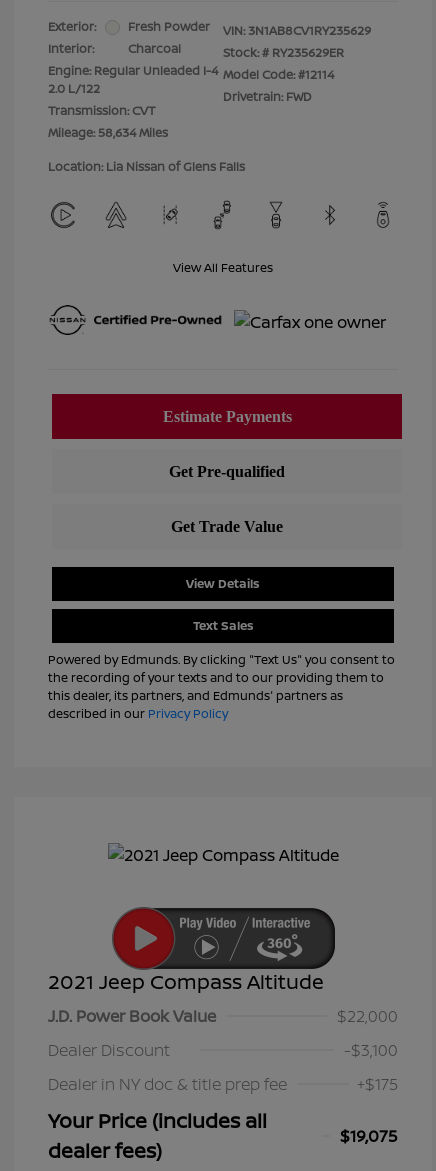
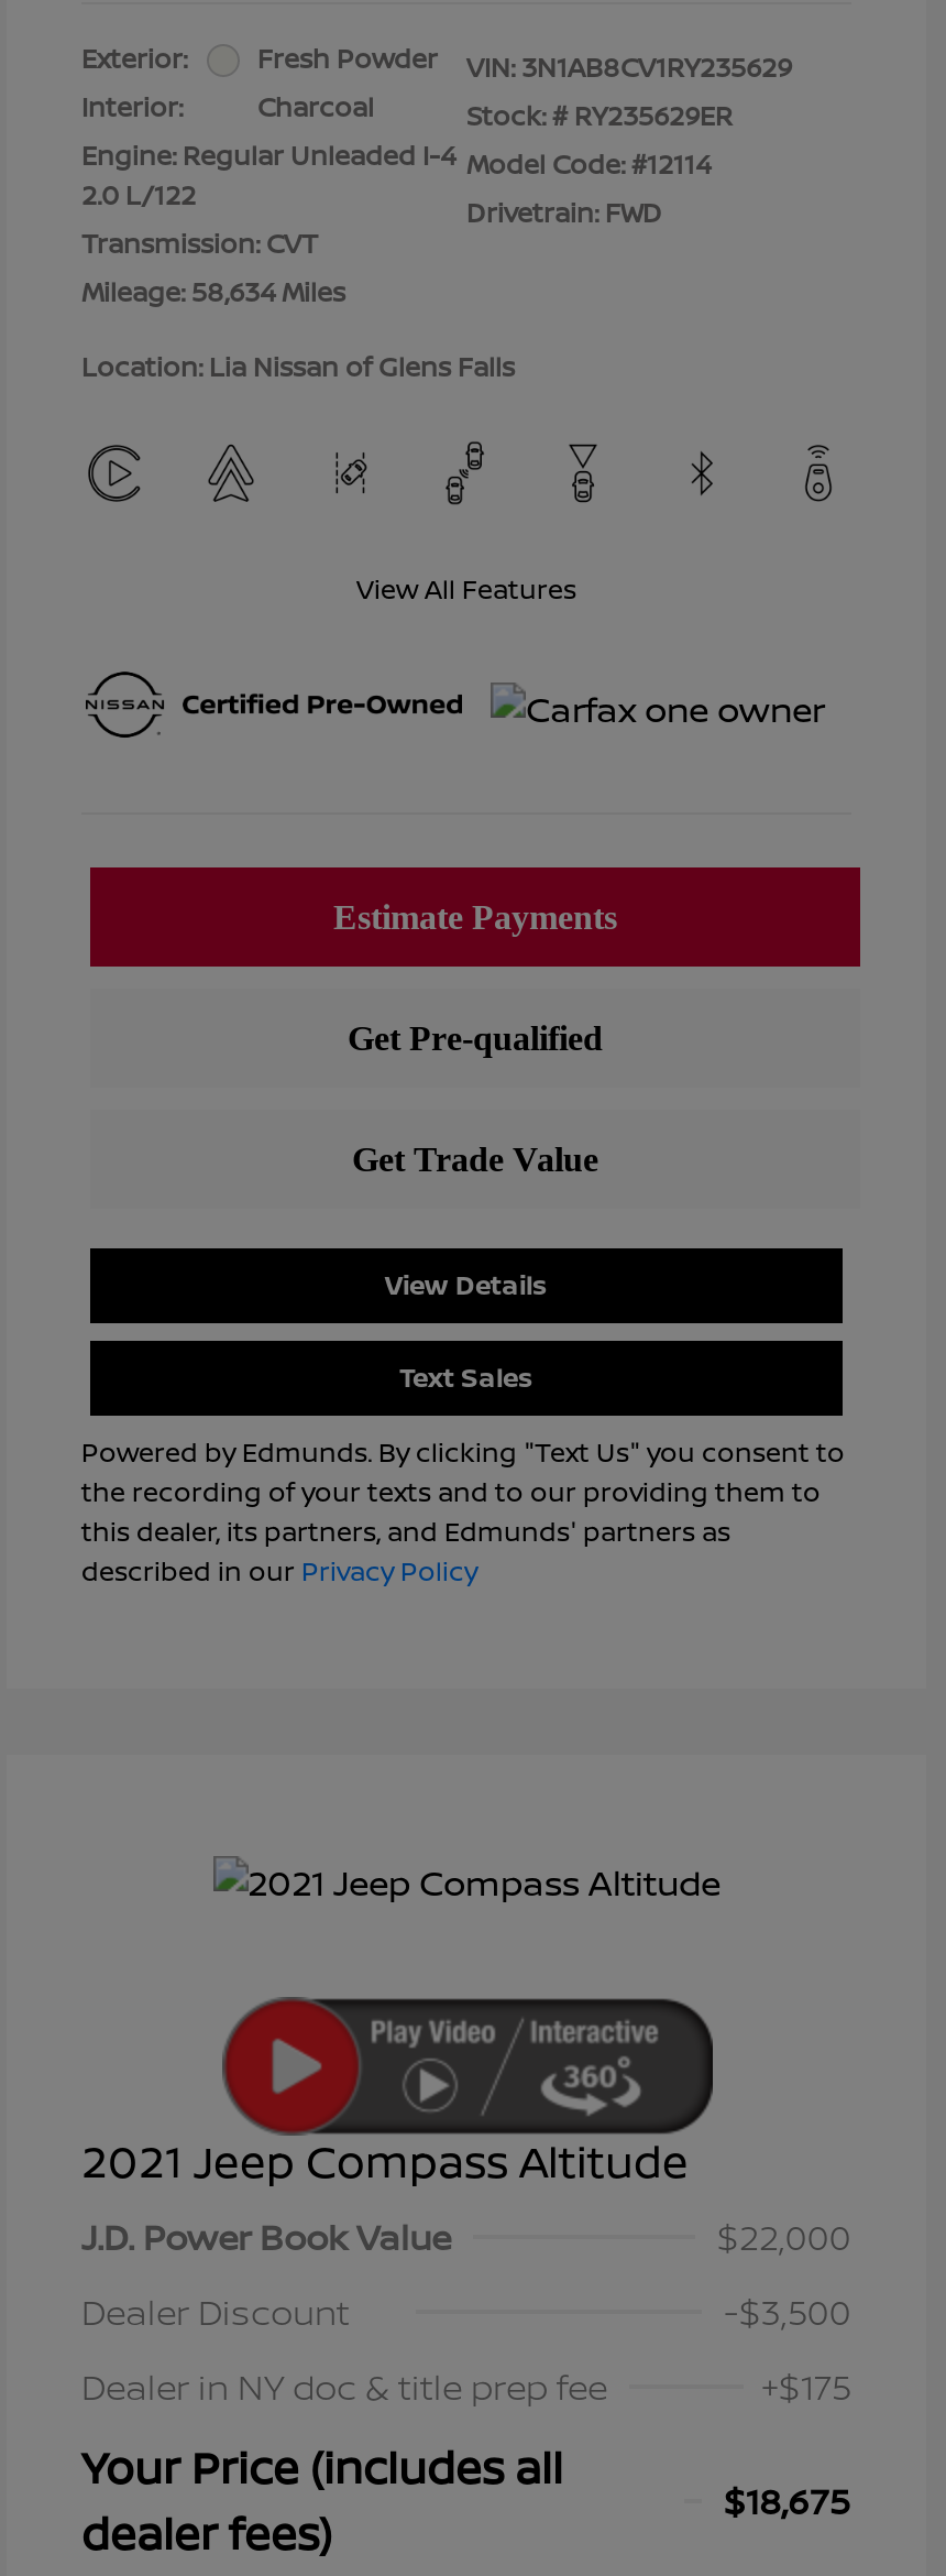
[344,1039,398,1061] -$3,100 -> [724,2288,851,2336] -$3,500
[340,1125,398,1147] $19,075 -> [724,2477,851,2525] $18,675

